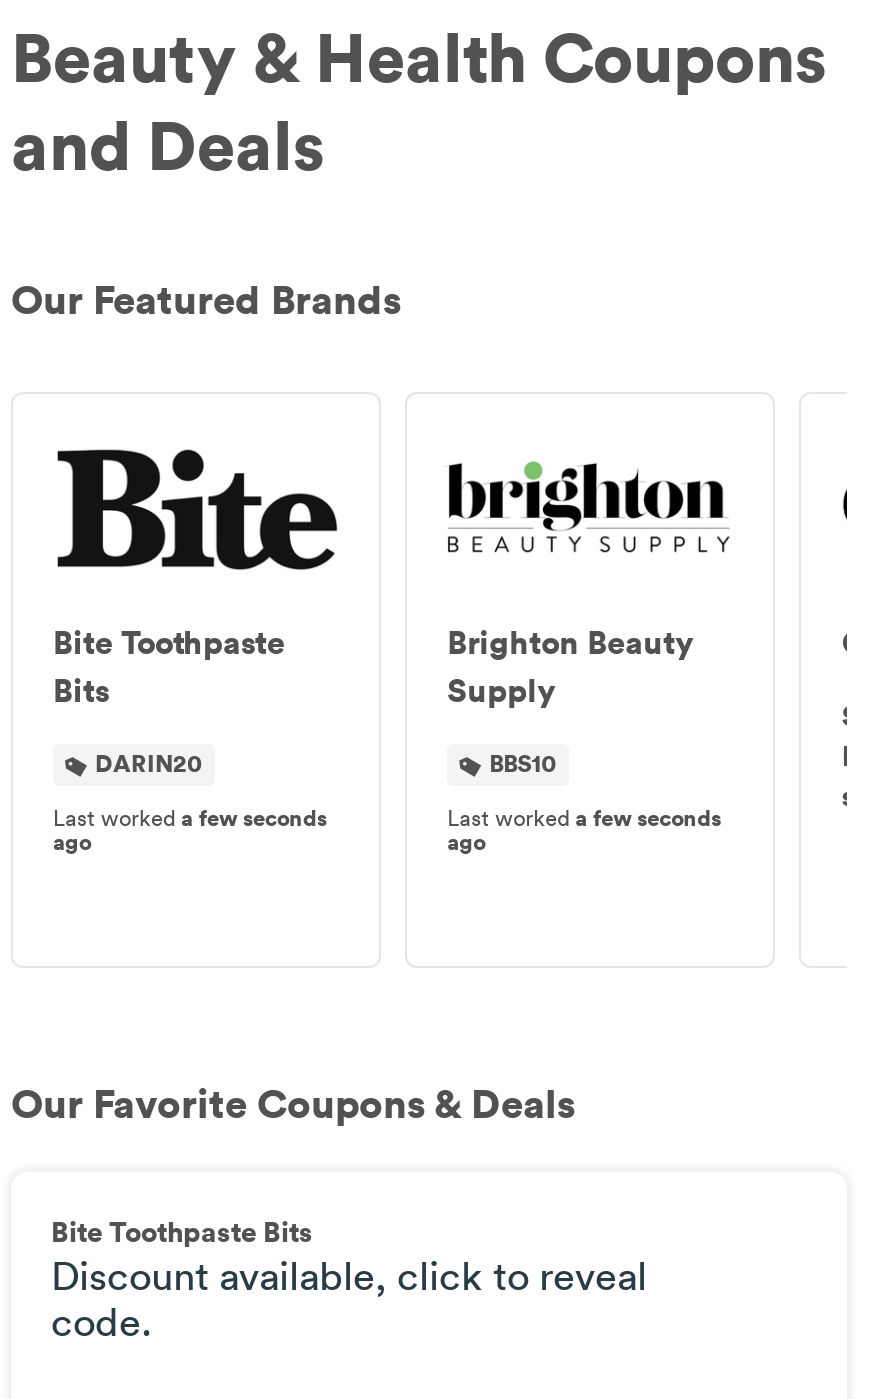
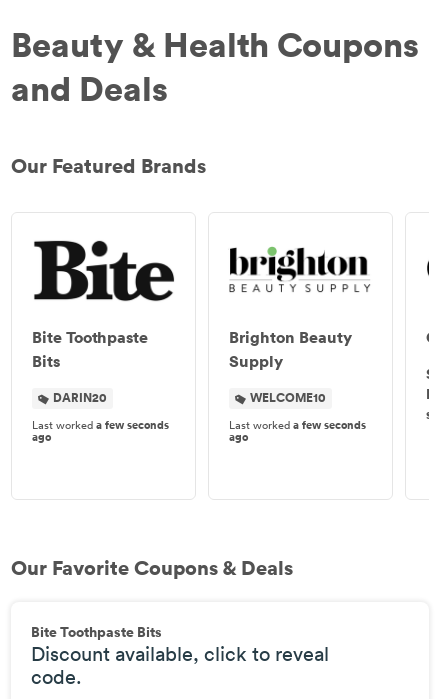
[489,744,557,782] BBS10 -> [250,388,326,407] WELCOME10

